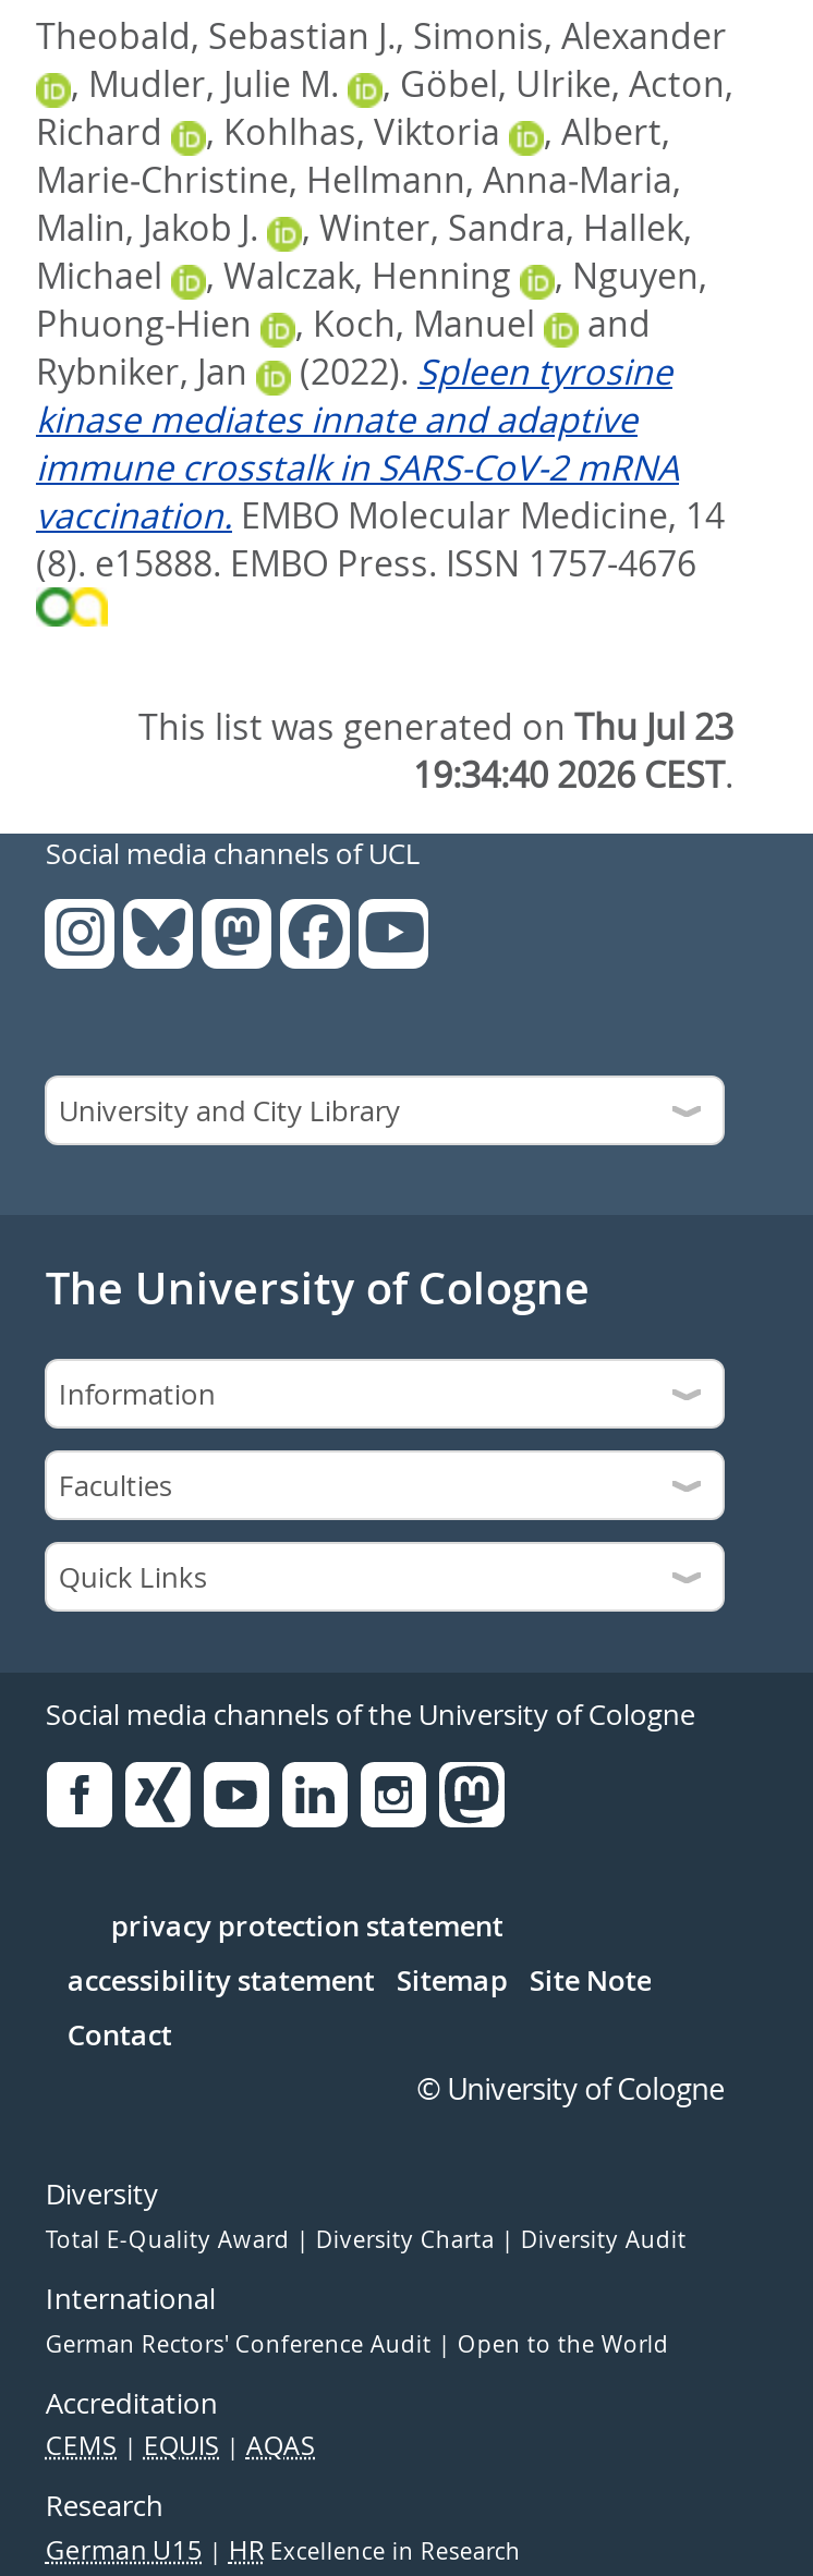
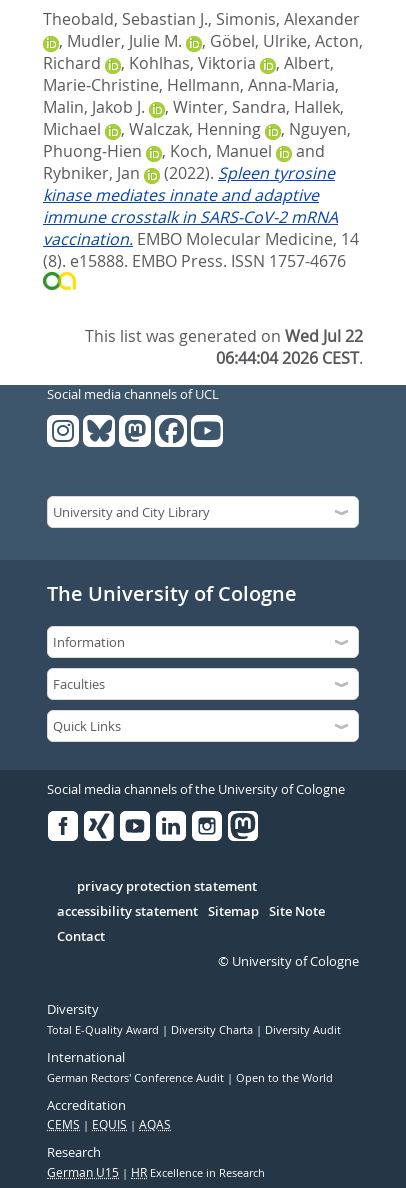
[138,703,733,751] This list was generated on Thu Jul 23 -> [85,325,363,347] This list was generated on Wed Jul 22
[413,751,733,799] 19:34:40 2026 CEST. -> [216,347,363,369] 06:44:04 2026 CEST.

